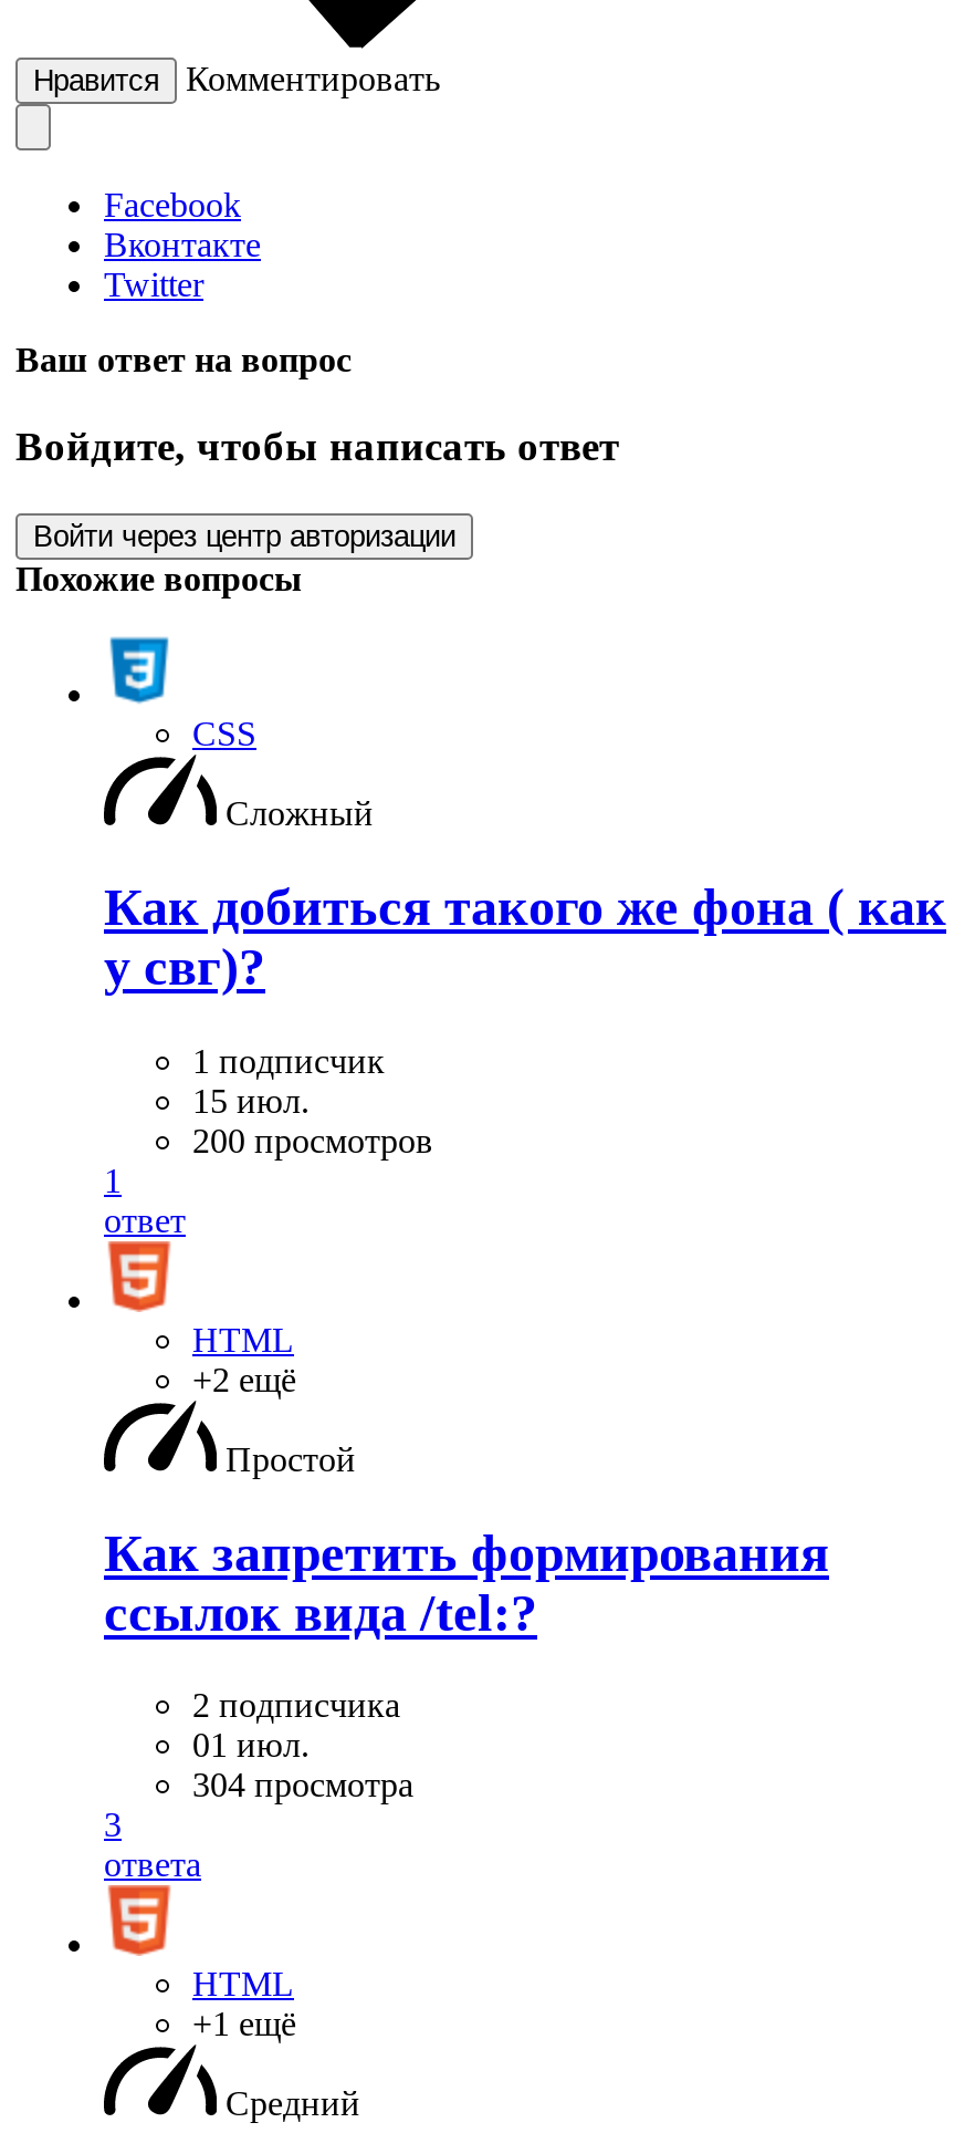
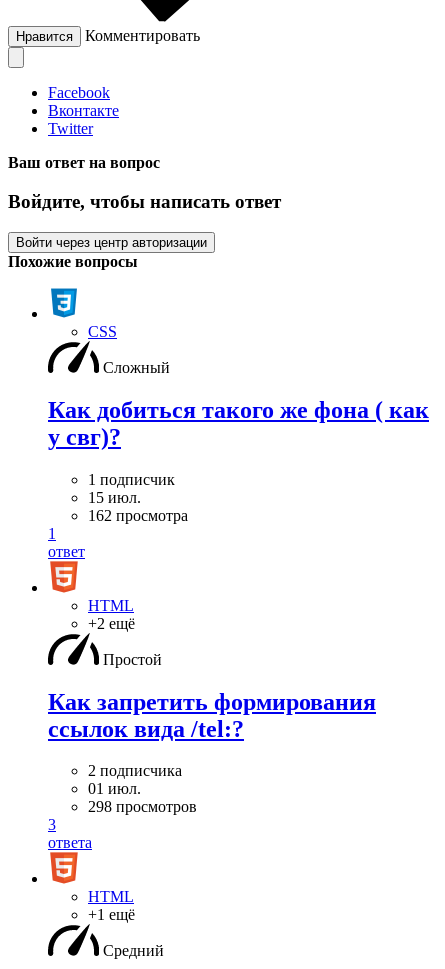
[192,1121,433,1159] 200 просмотров -> [88,507,188,524] 162 просмотра
[192,1767,413,1804] 304 просмотра -> [88,798,197,815] 298 просмотров

